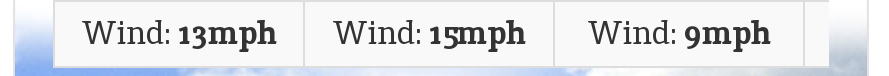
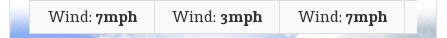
[82,12,276,54] Wind: 13mph -> [47,6,136,27] Wind: 7mph
[333,12,525,54] Wind: 15mph -> [172,6,262,27] Wind: 3mph
[588,12,770,54] Wind: 9mph -> [297,6,386,27] Wind: 7mph

